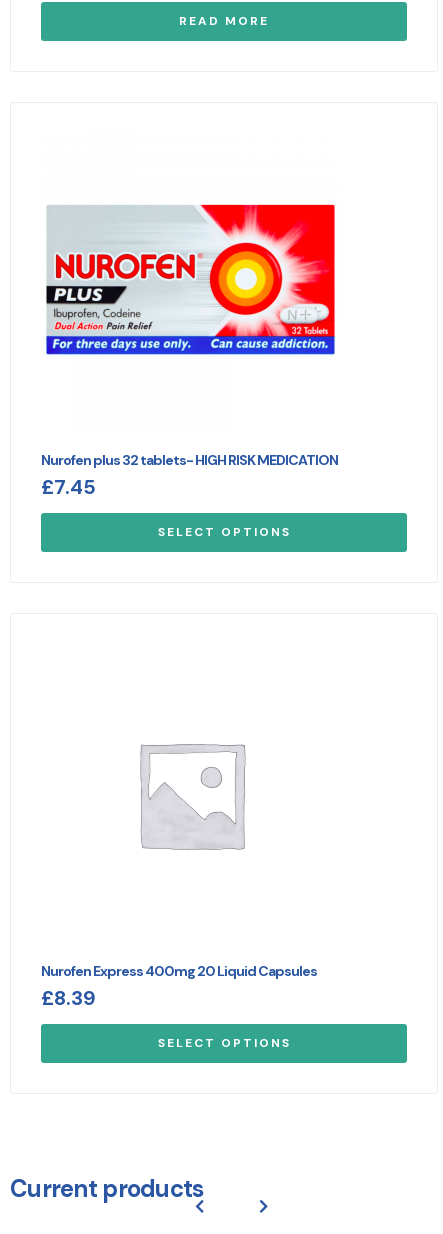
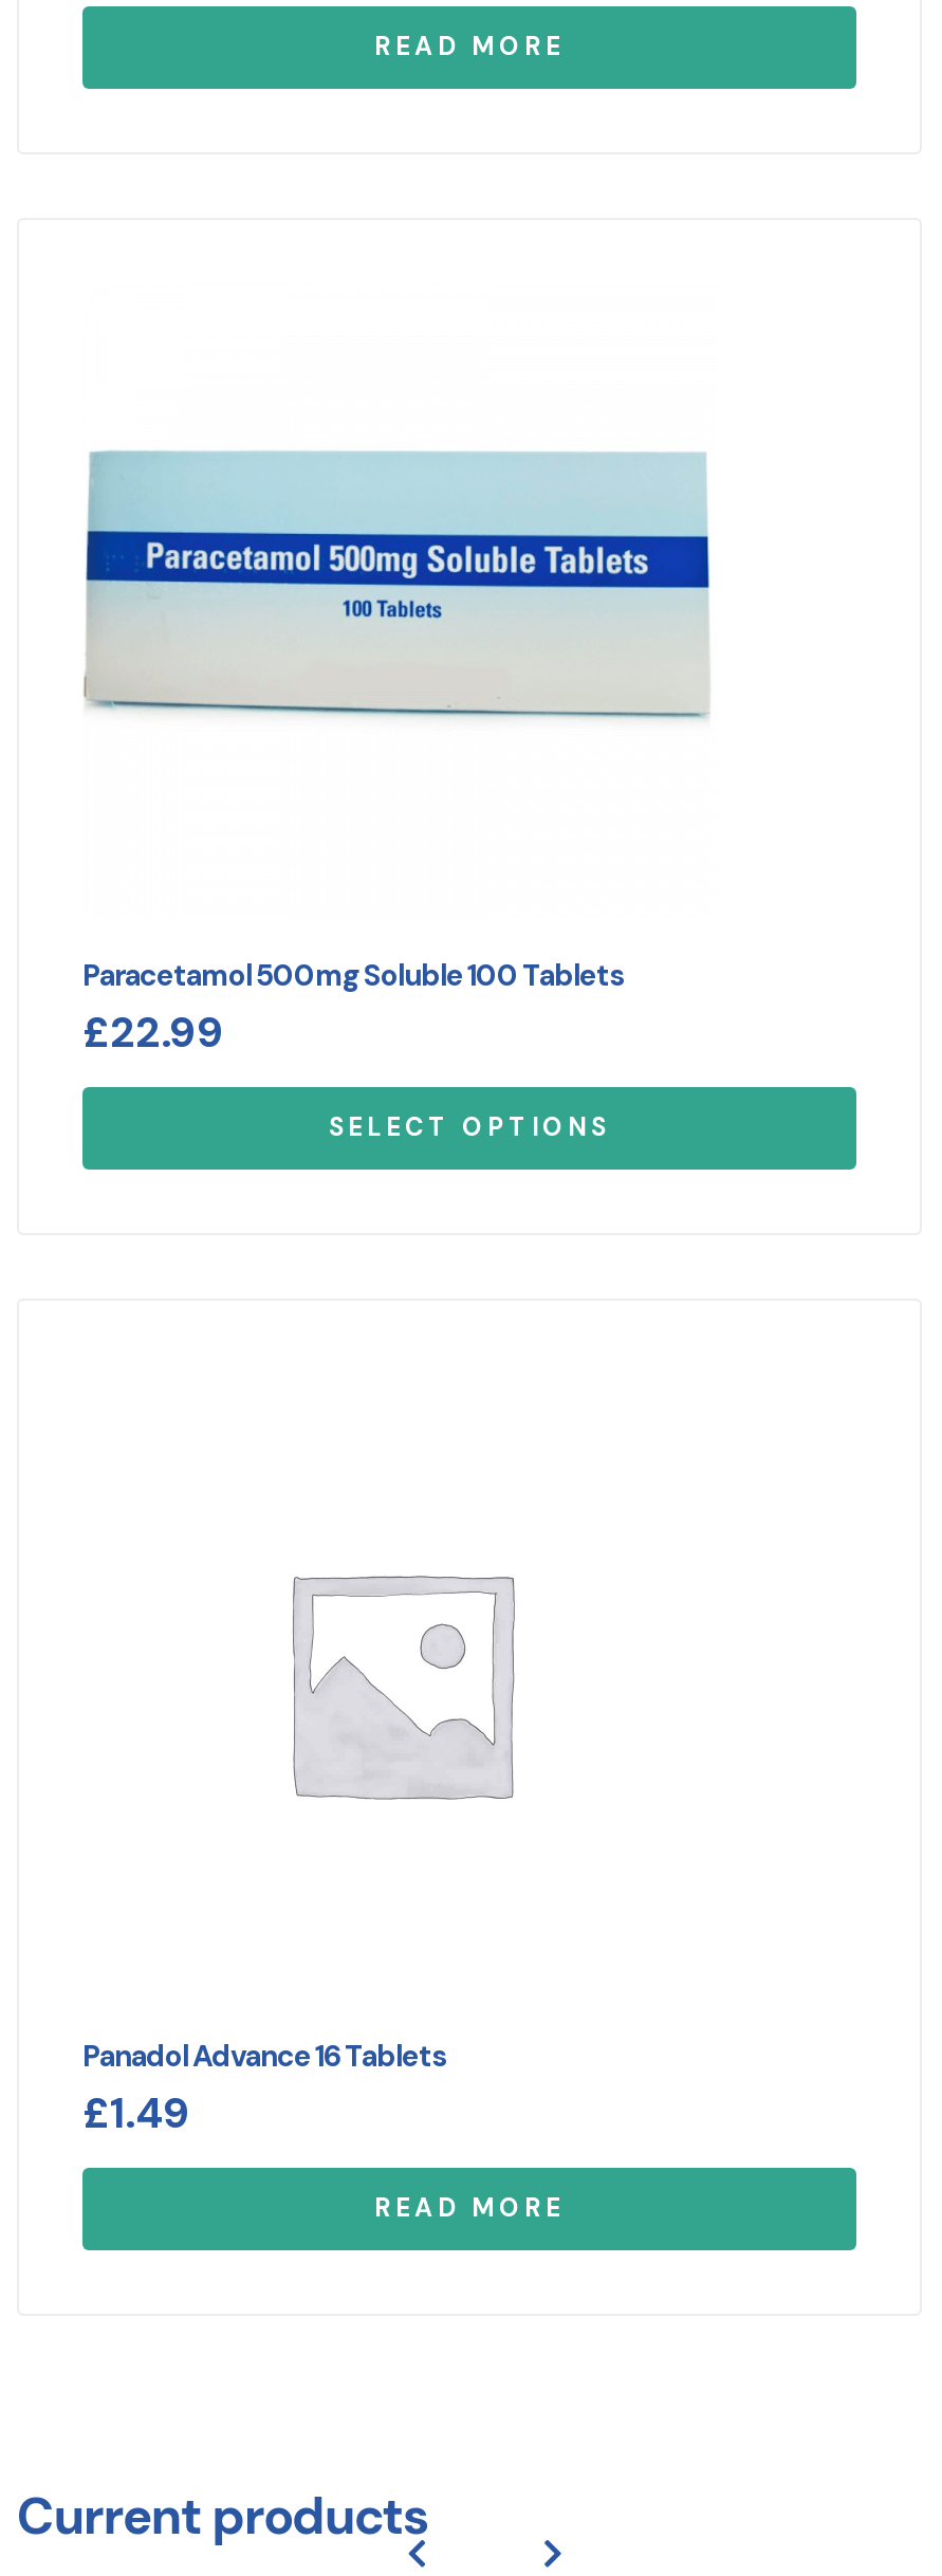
[42,204,337,356] [image] -> [82,434,713,753] [image]
[41,451,338,500] Nurofen plus 32 tablets- HIGH RISK MEDICATION | £7.45 -> [82,956,624,1059] Paracetamol 500mg Soluble 100 Tablets | £22.99
[41,962,317,1011] Nurofen Express 400mg 20 Liquid Capsules | £8.39 -> [82,2036,446,2140] Panadol Advance 16 Tablets | £1.49
[157,1035,290,1051] SELECT OPTIONS -> [374,2191,565,2225] READ MORE

